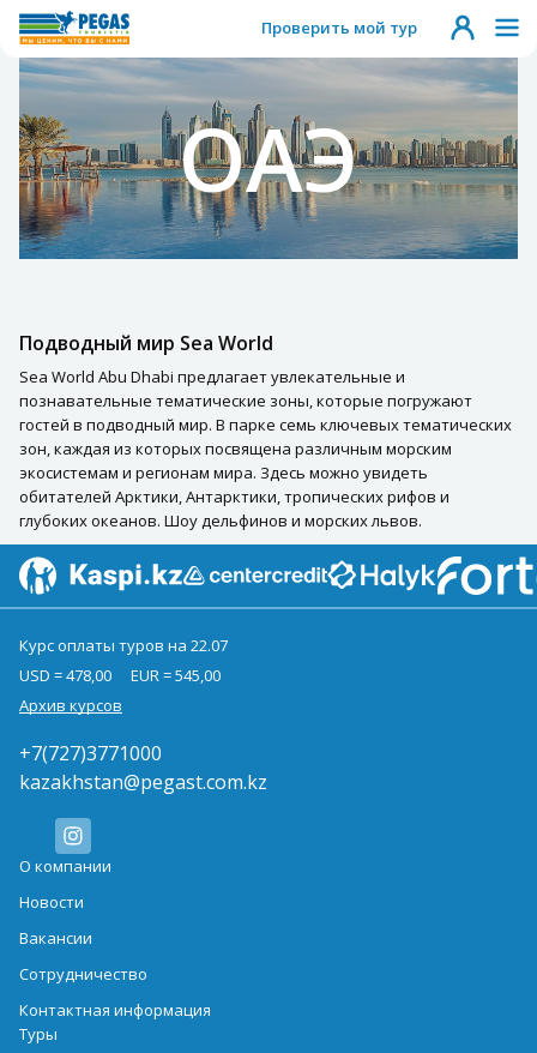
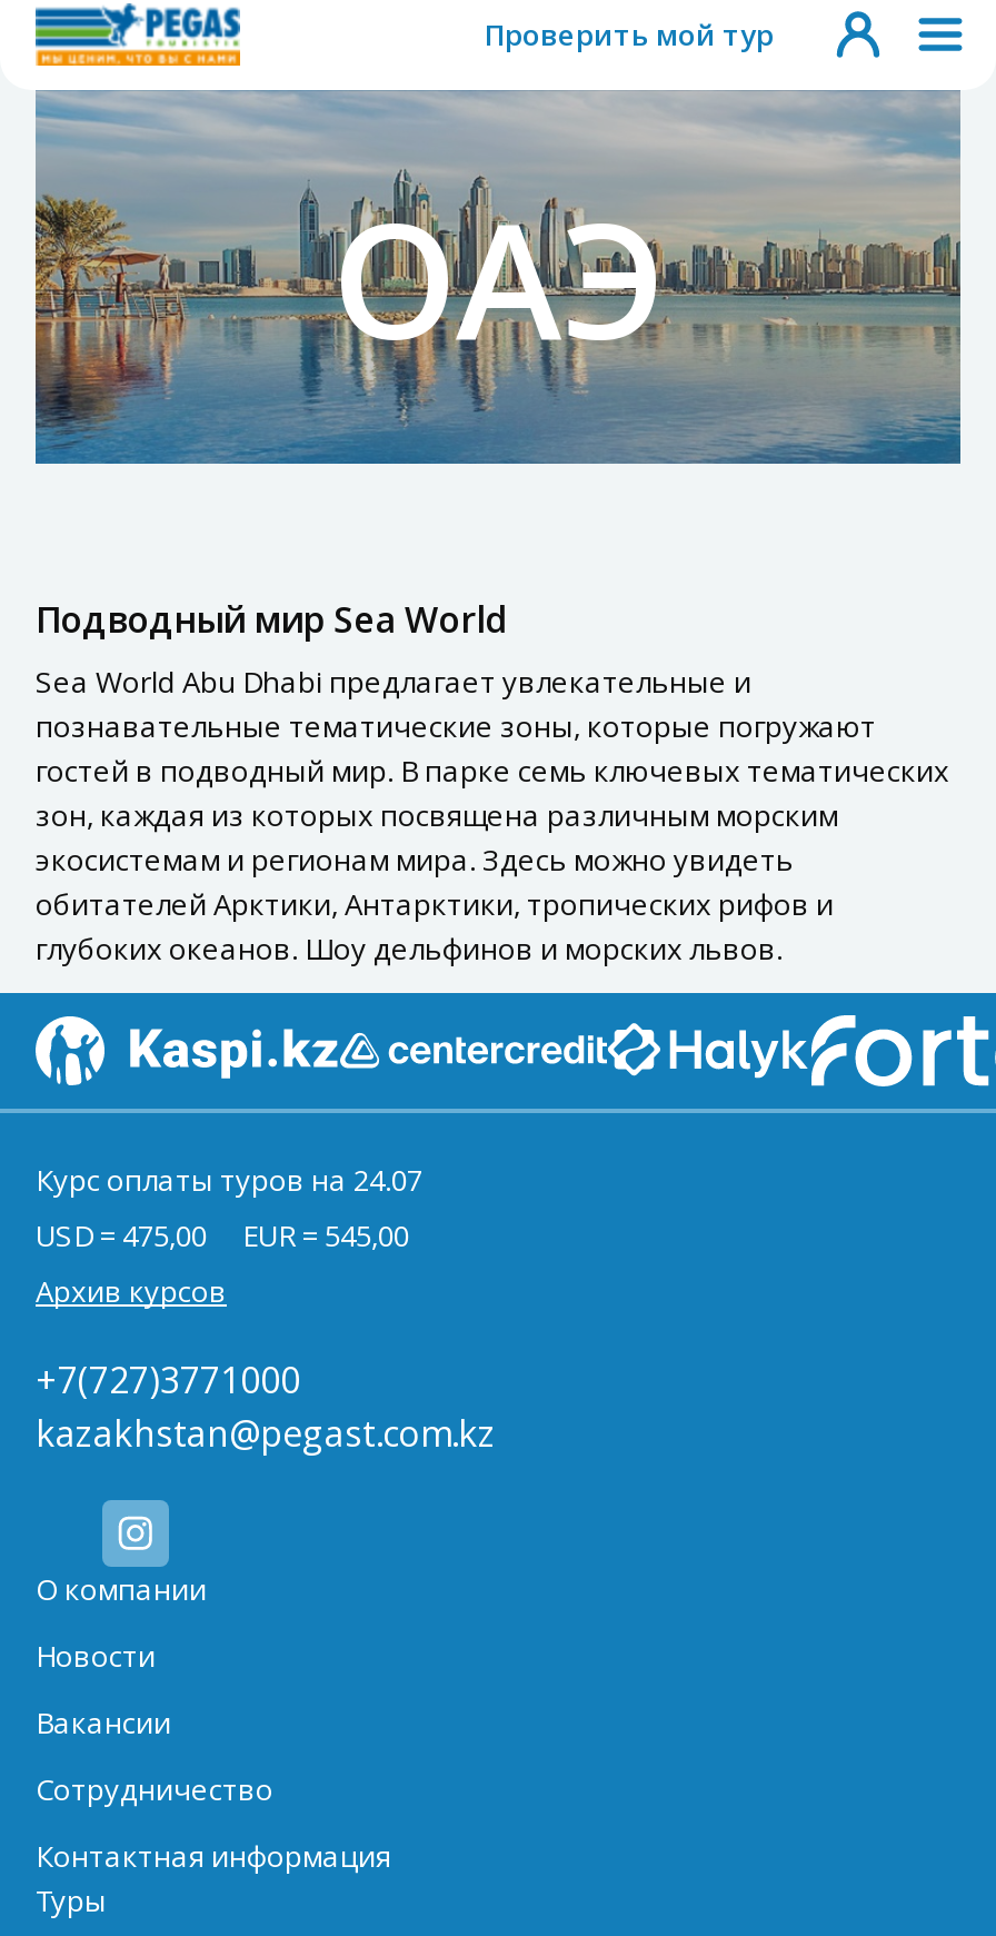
[19,635,228,656] Курс оплаты туров на 22.07 -> [36,1160,422,1201] Курс оплаты туров на 24.07
[19,665,221,686] USD = 478,00 EUR = 545,00 -> [36,1216,409,1256] USD = 475,00 EUR = 545,00

